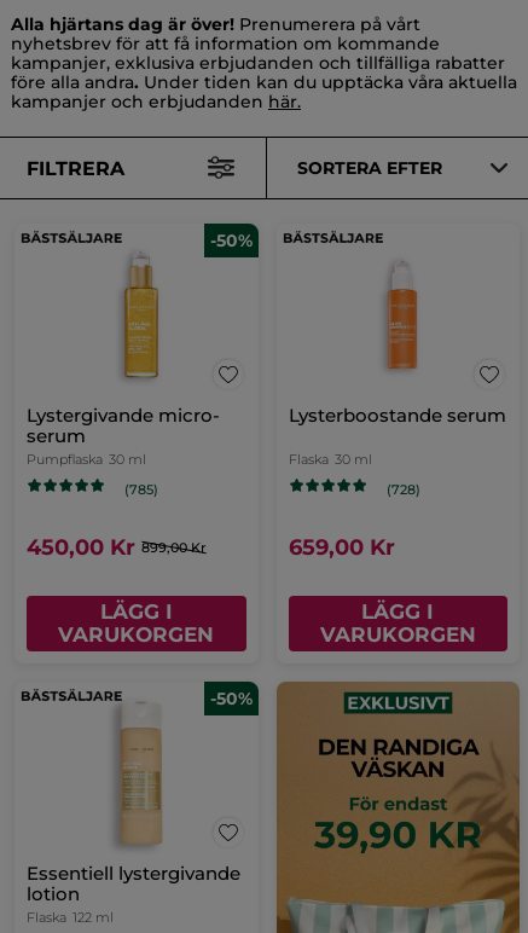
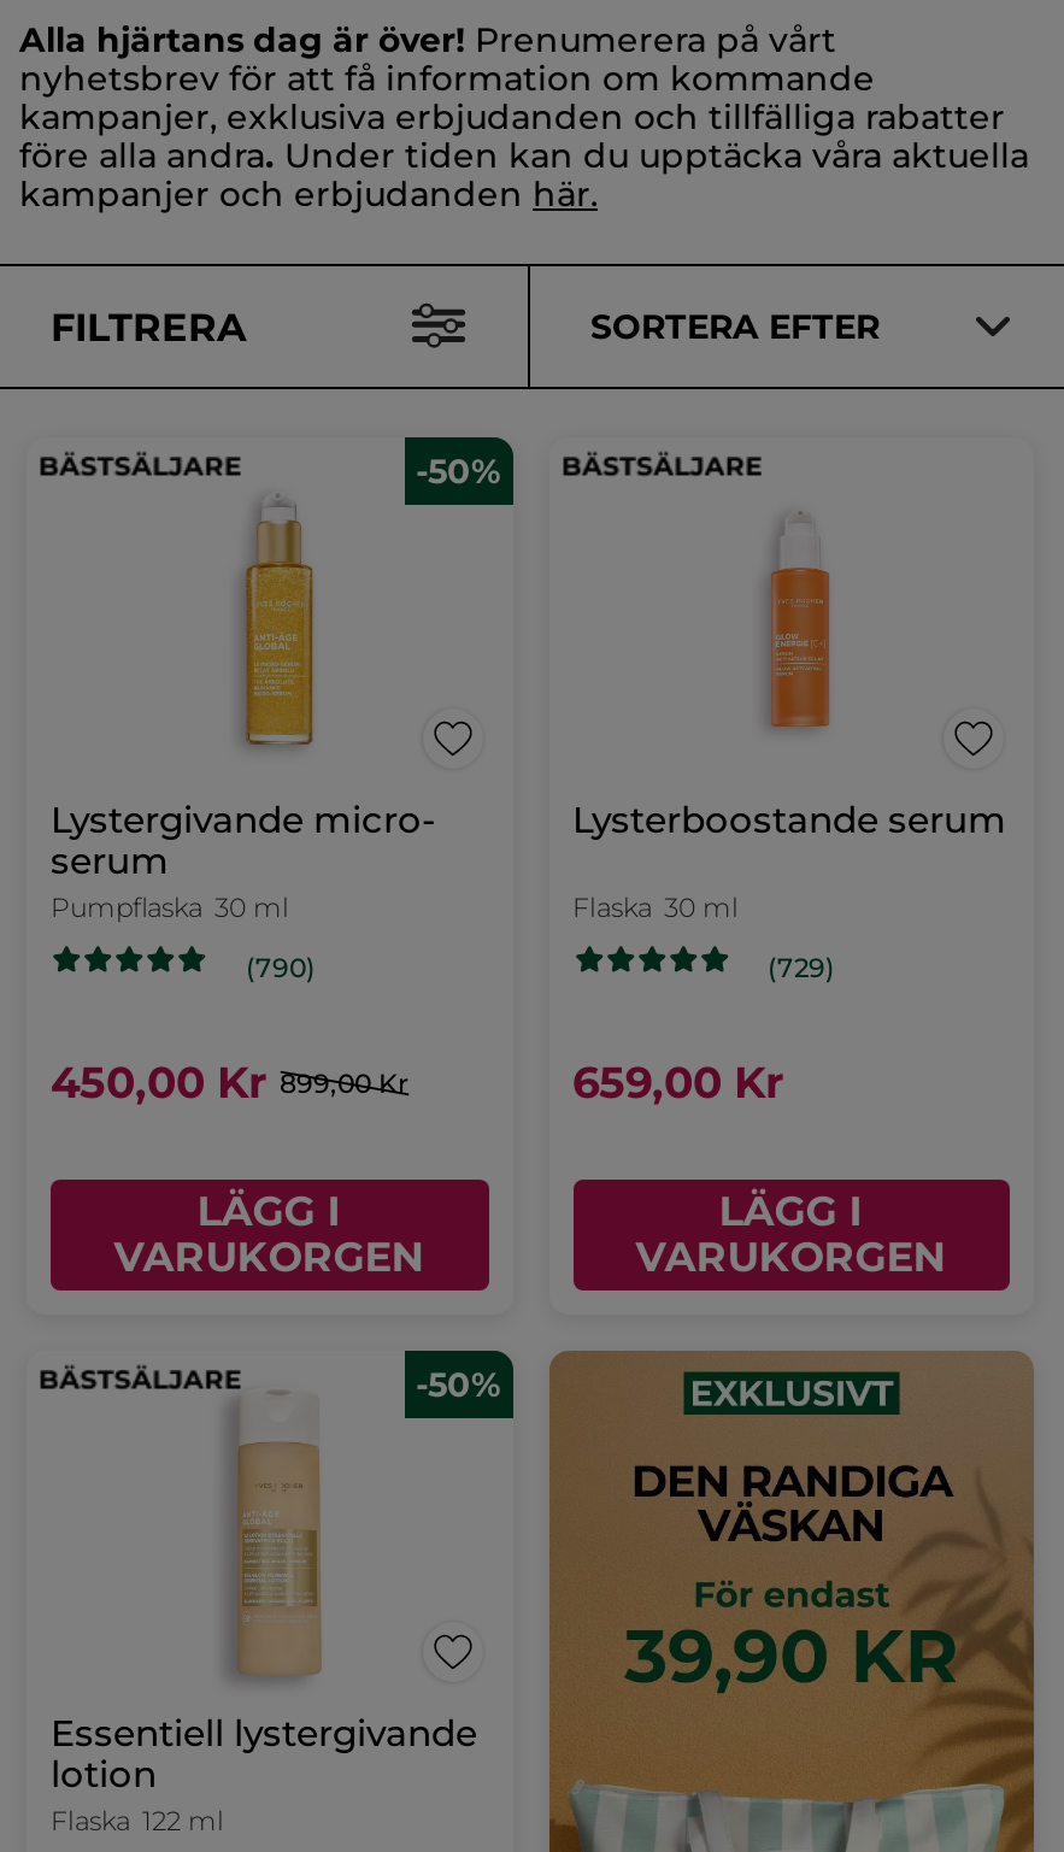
[124,481,158,498] (785) -> [246,951,316,985] (790)
[386,481,420,498] (728) -> [768,951,835,985] (729)

